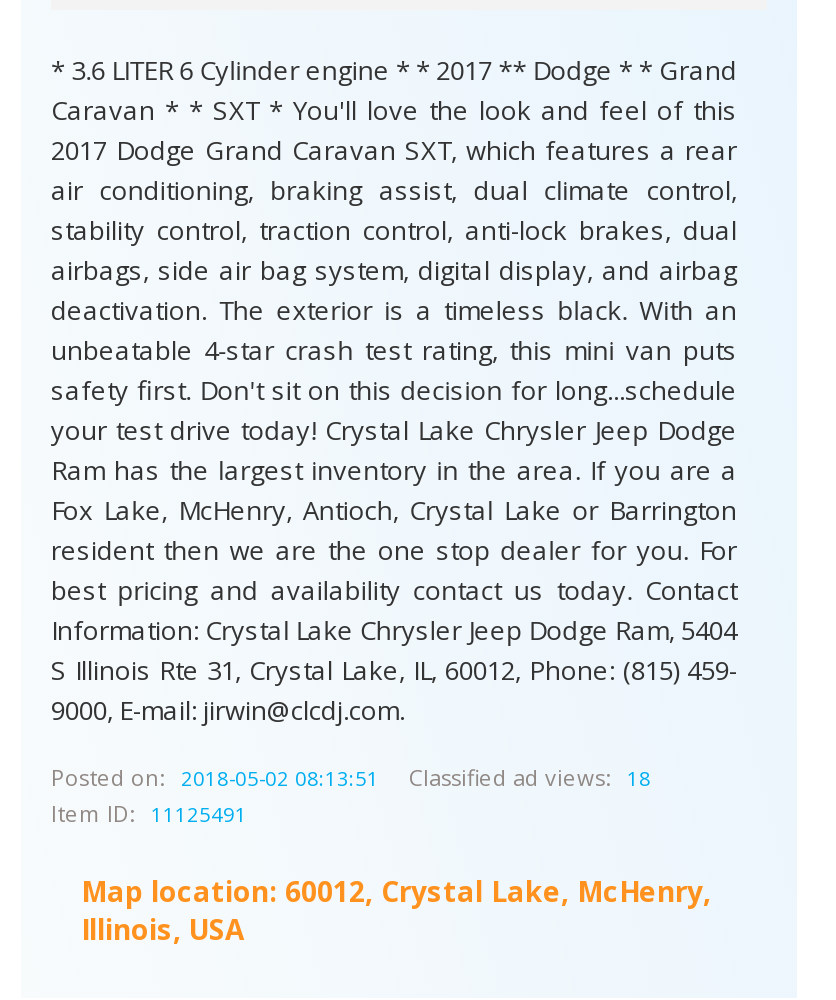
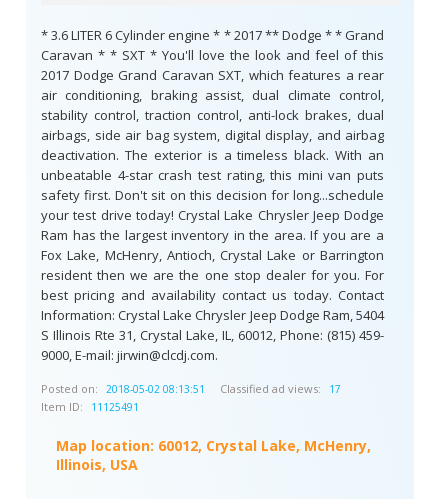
[409,762,651,792] Classified ad views: 18 -> [220,381,341,396] Classified ad views: 17

